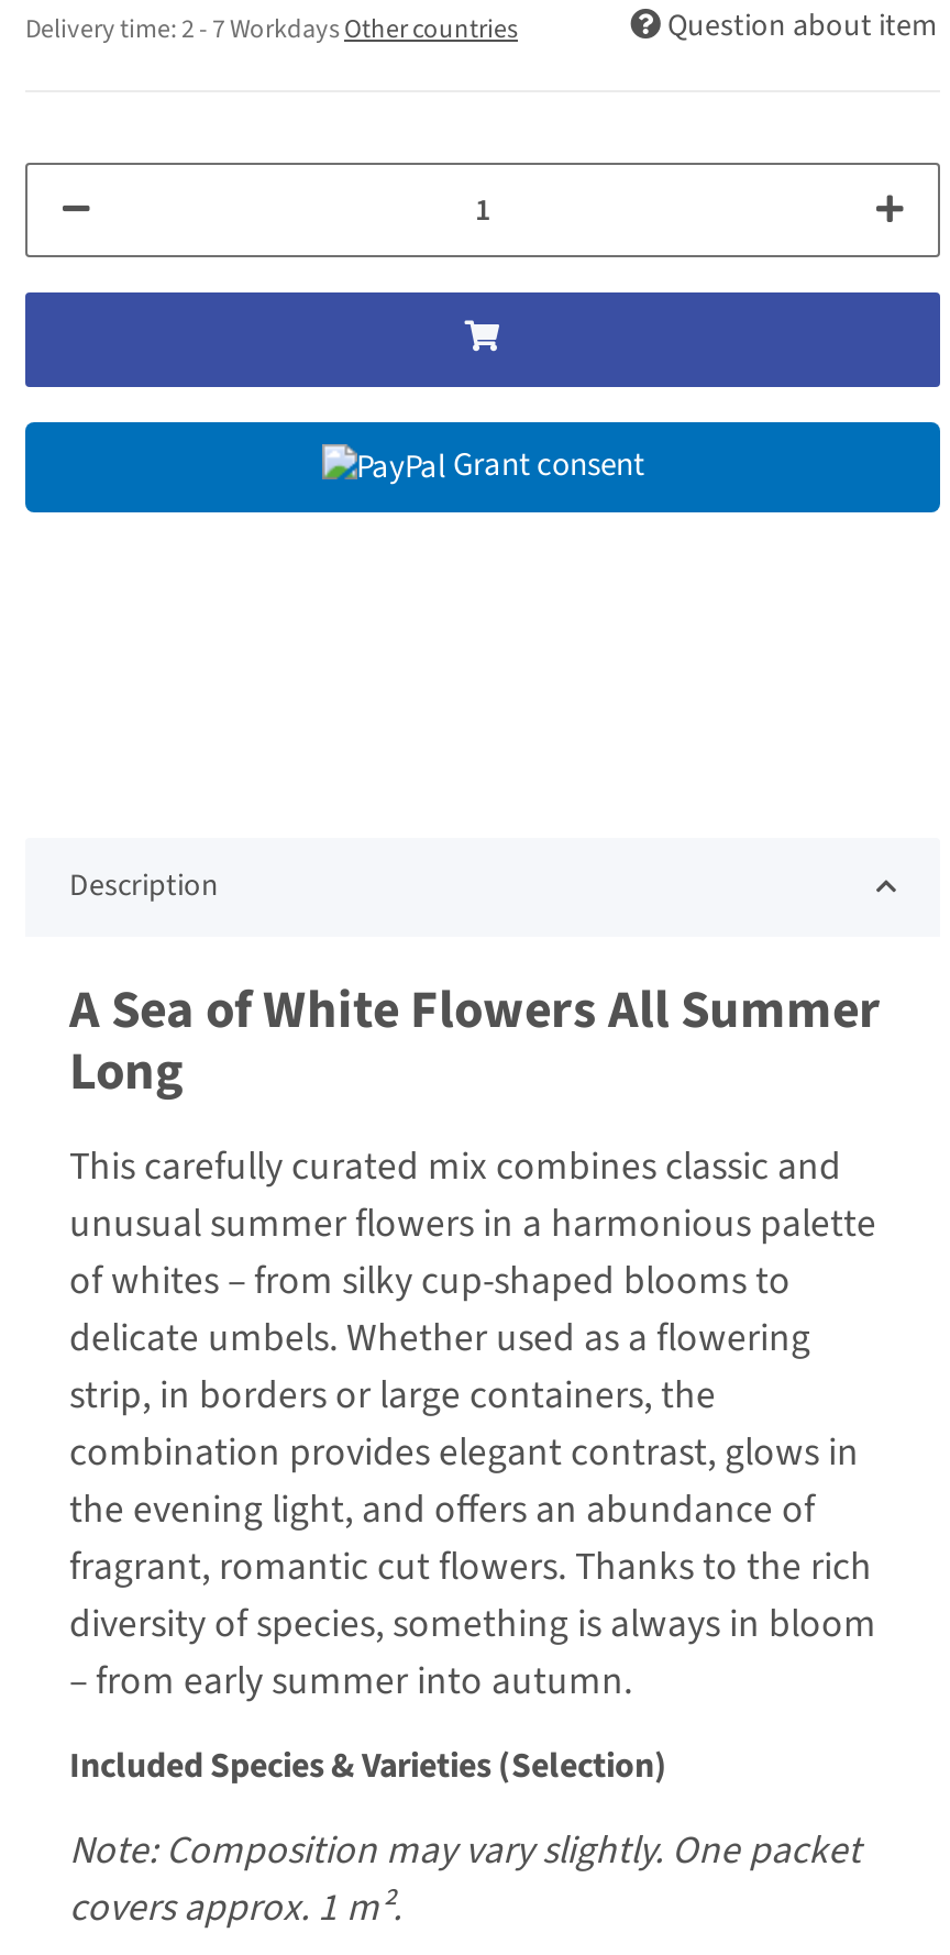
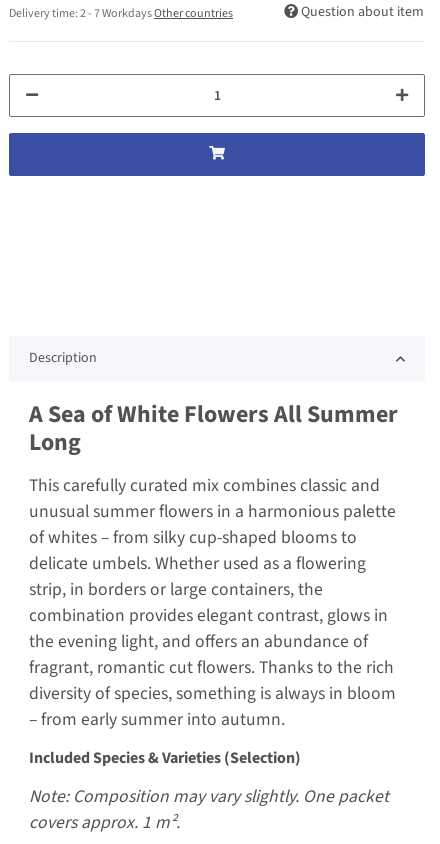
[453,442,644,489] Grant consent -> none

